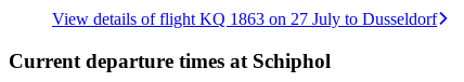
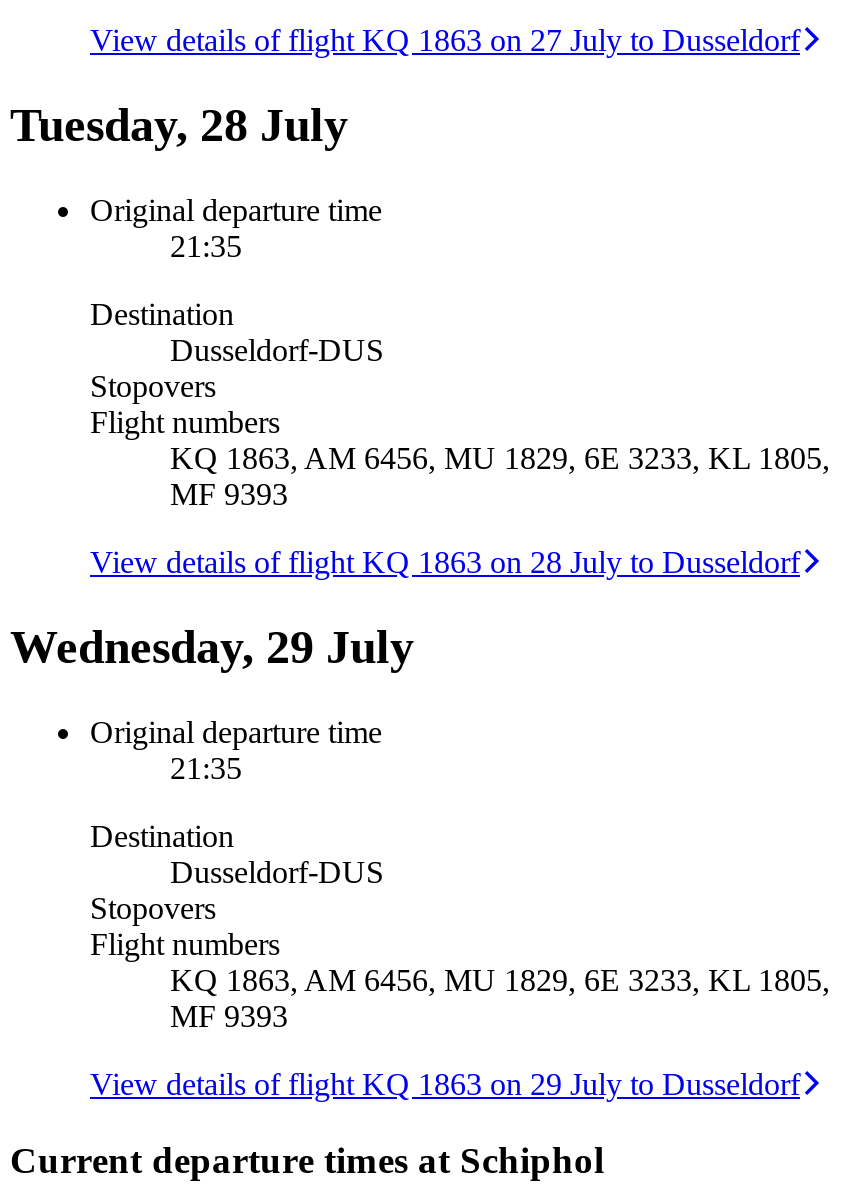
none -> [10,99,830,1100] Tuesday, 28 July | Original departure time | 21:35 | Destination | Dusseldorf-DUS | Stopovers | Flight numbers | KQ 1863, AM 6456, MU 1829, 6E 3233, KL 1805, | MF 9393 | View details of flight KQ 1863 on 28 July to Dusseldorf | Wednesday, 29 July | Original departure time | 21:35 | Destination | Dusseldorf-DUS | Stopovers | Flight numbers | KQ 1863, AM 6456, MU 1829, 6E 3233, KL 1805, | MF 9393 | View details of flight KQ 1863 on 29 July to Dusseldorf

